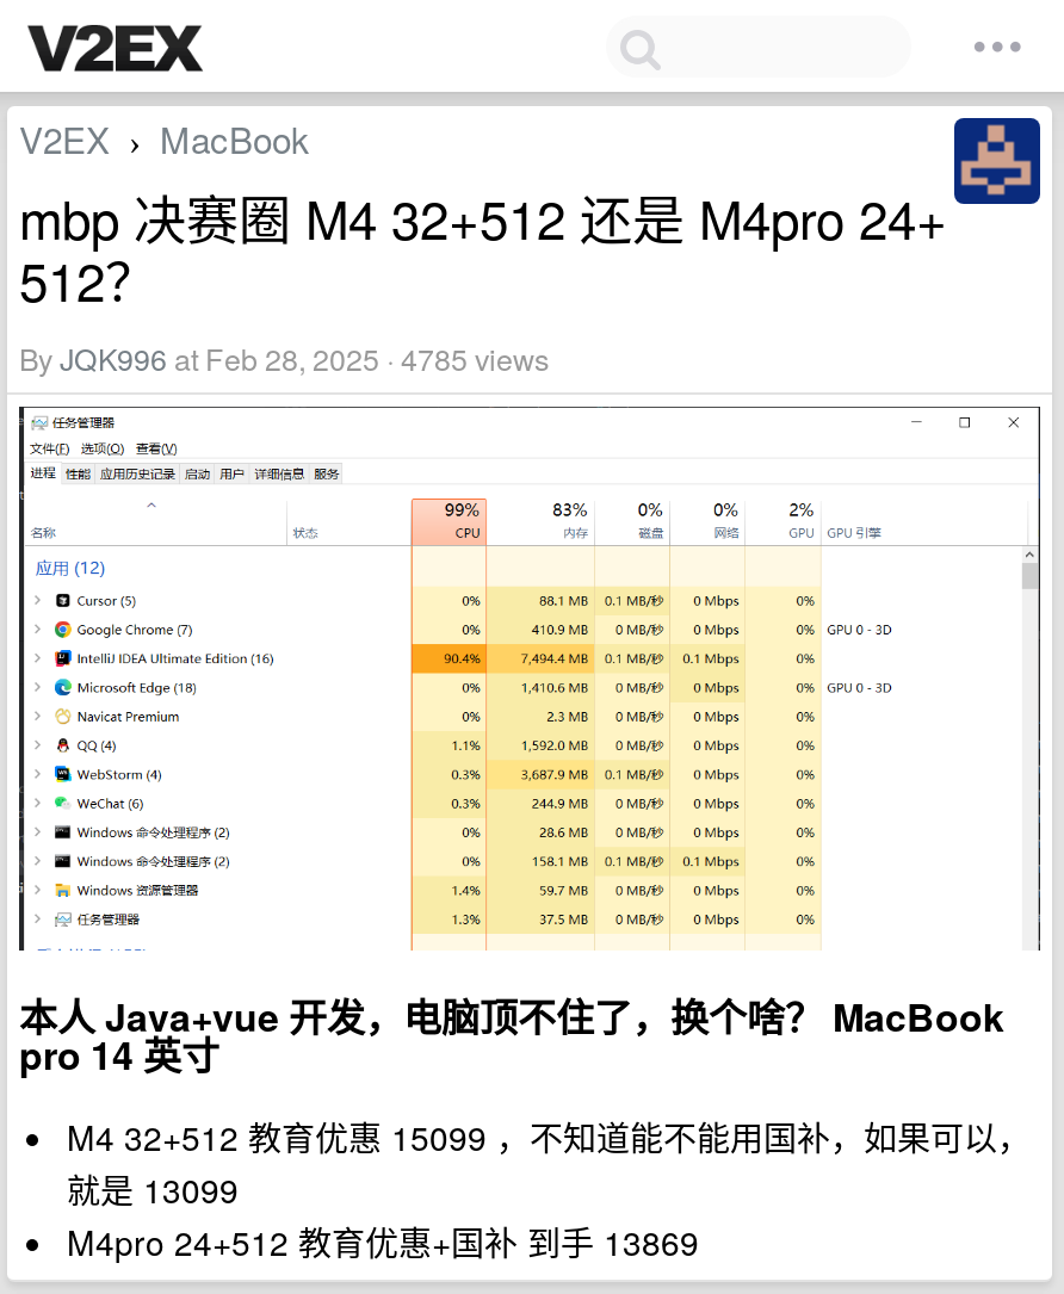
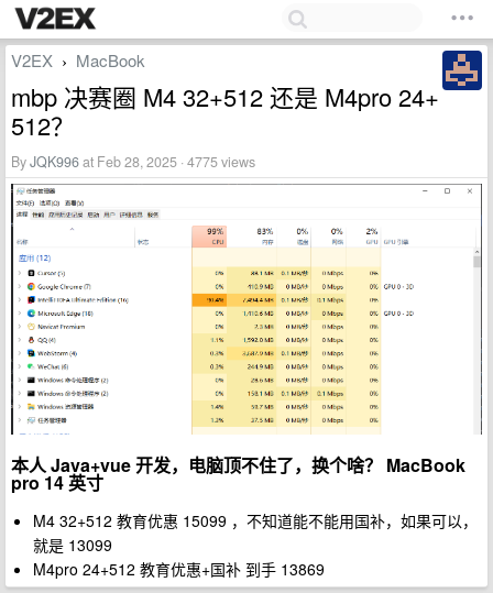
[19,338,549,380] ByJQK996 at Feb 28, 2025 · 4785 views -> [11,152,255,172] ByJQK996 at Feb 28, 2025 · 4775 views

